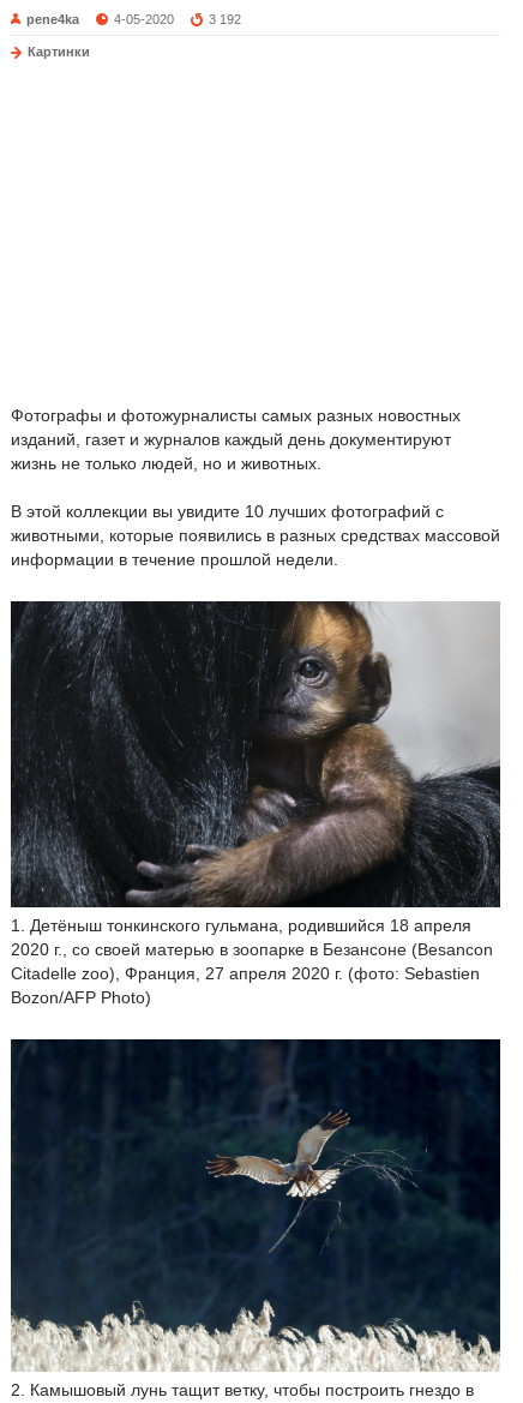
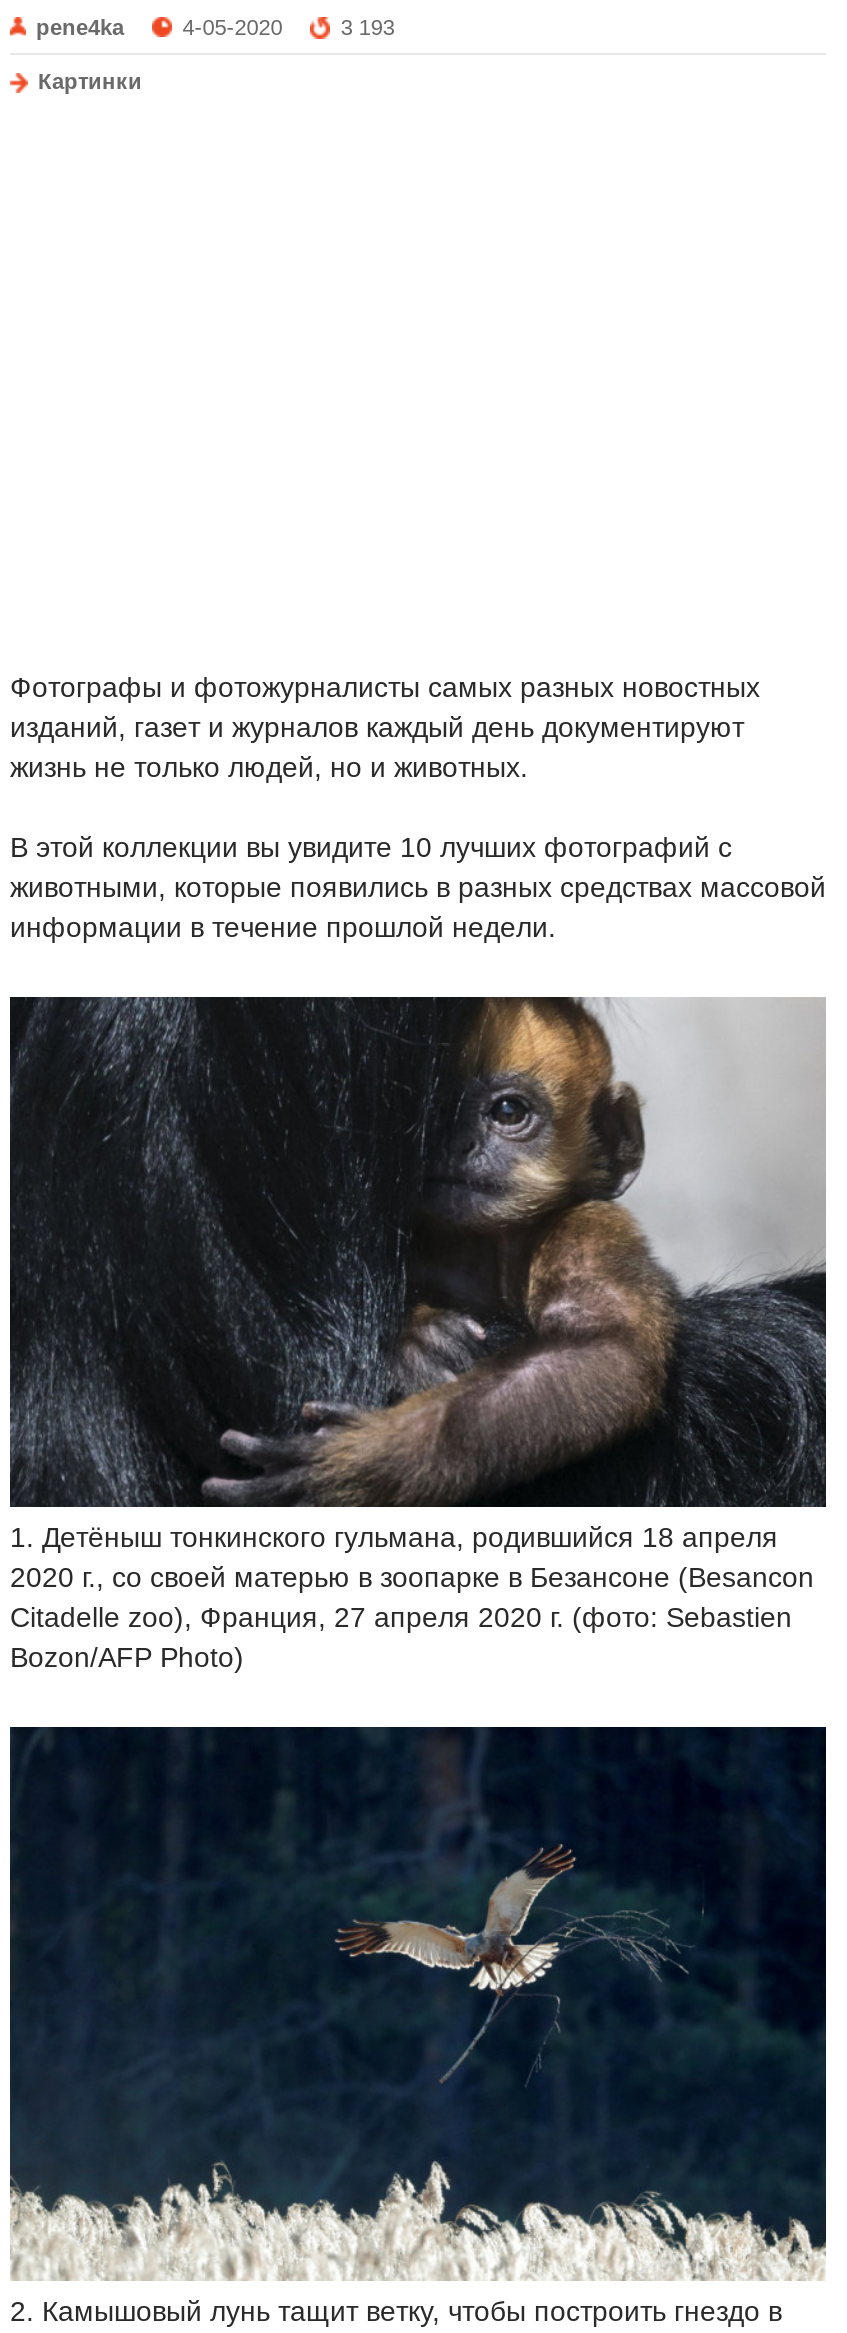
[209,12,242,26] 3 192 -> [341,15,395,39] 3 193

